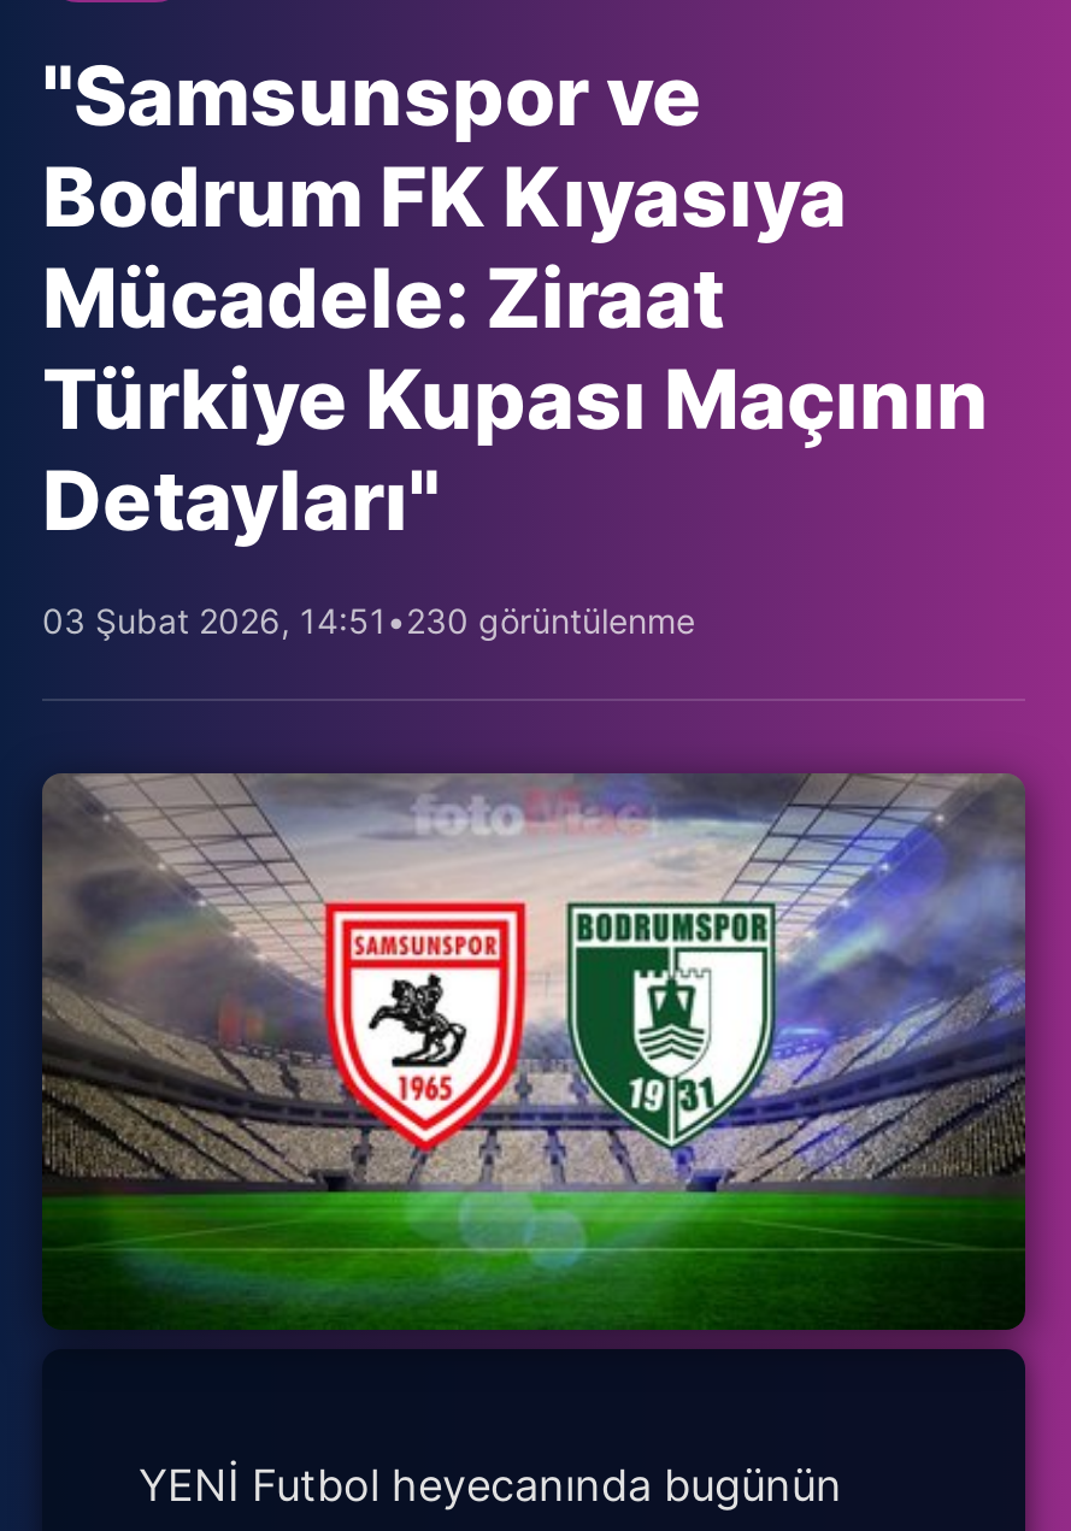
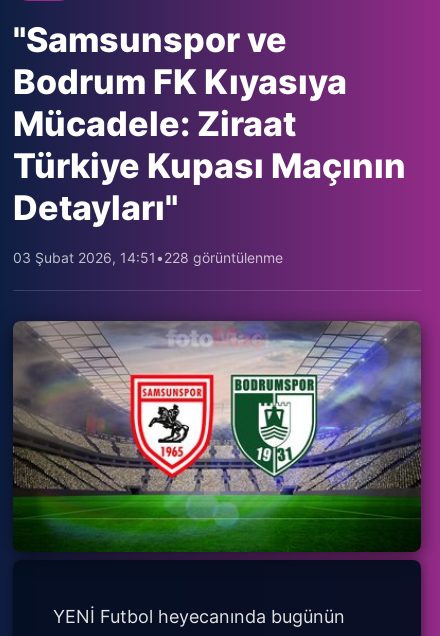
[42,599,695,640] 03 Şubat 2026, 14:51 • 230 görüntülenme -> [13,249,283,266] 03 Şubat 2026, 14:51 • 228 görüntülenme

